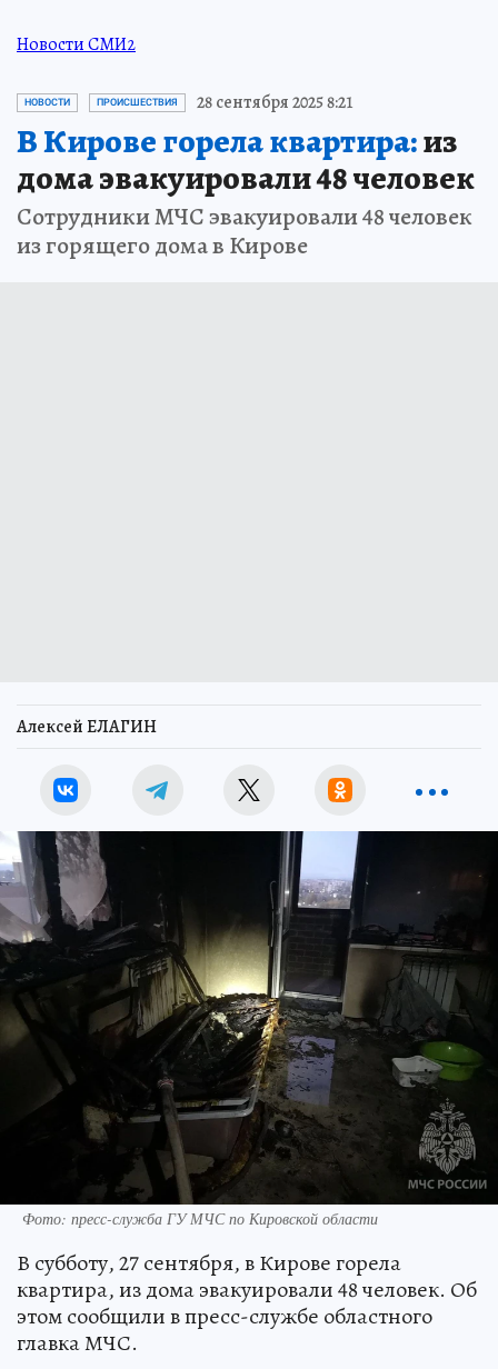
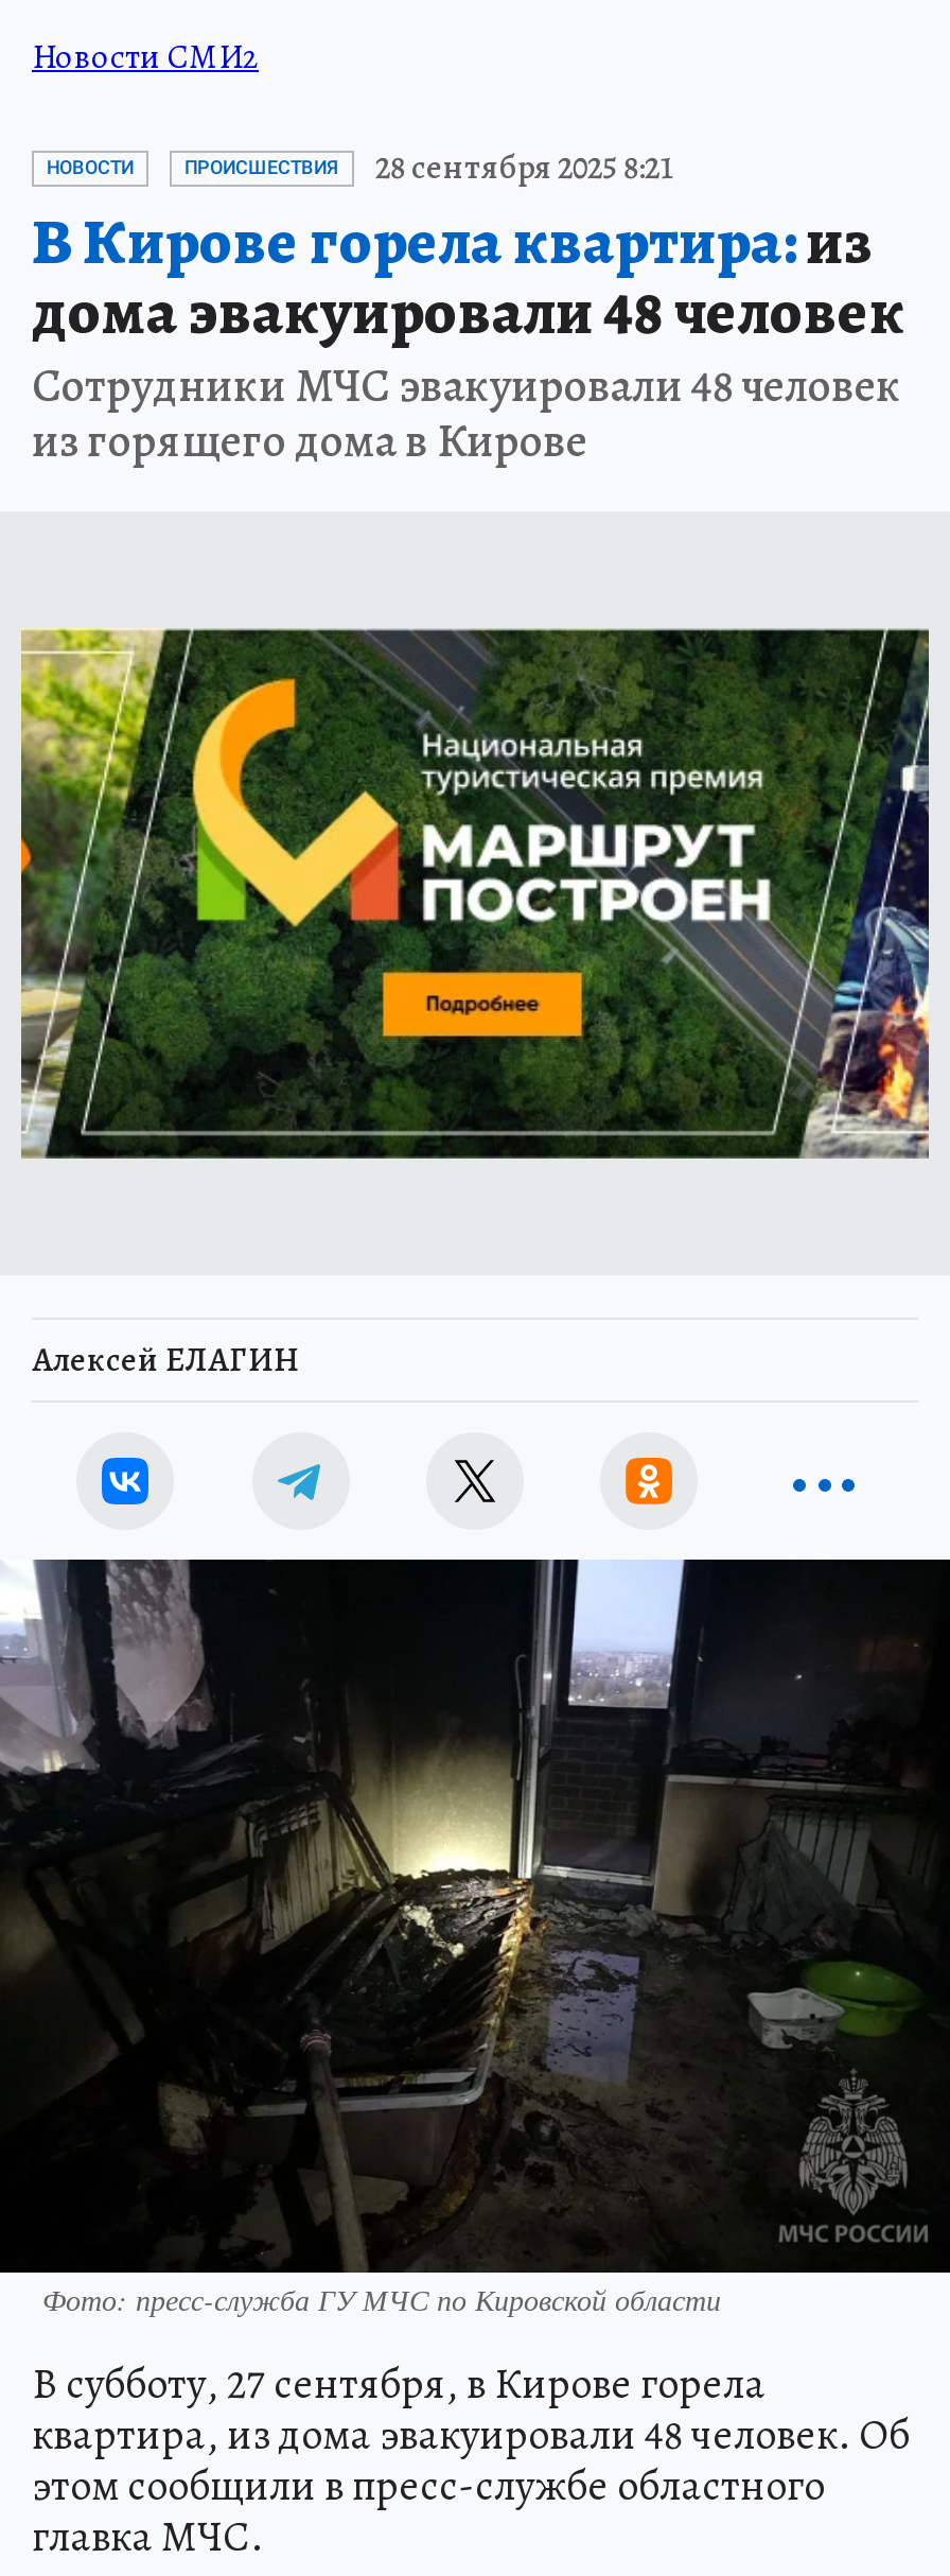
none -> [19,626,931,1161] [image]

